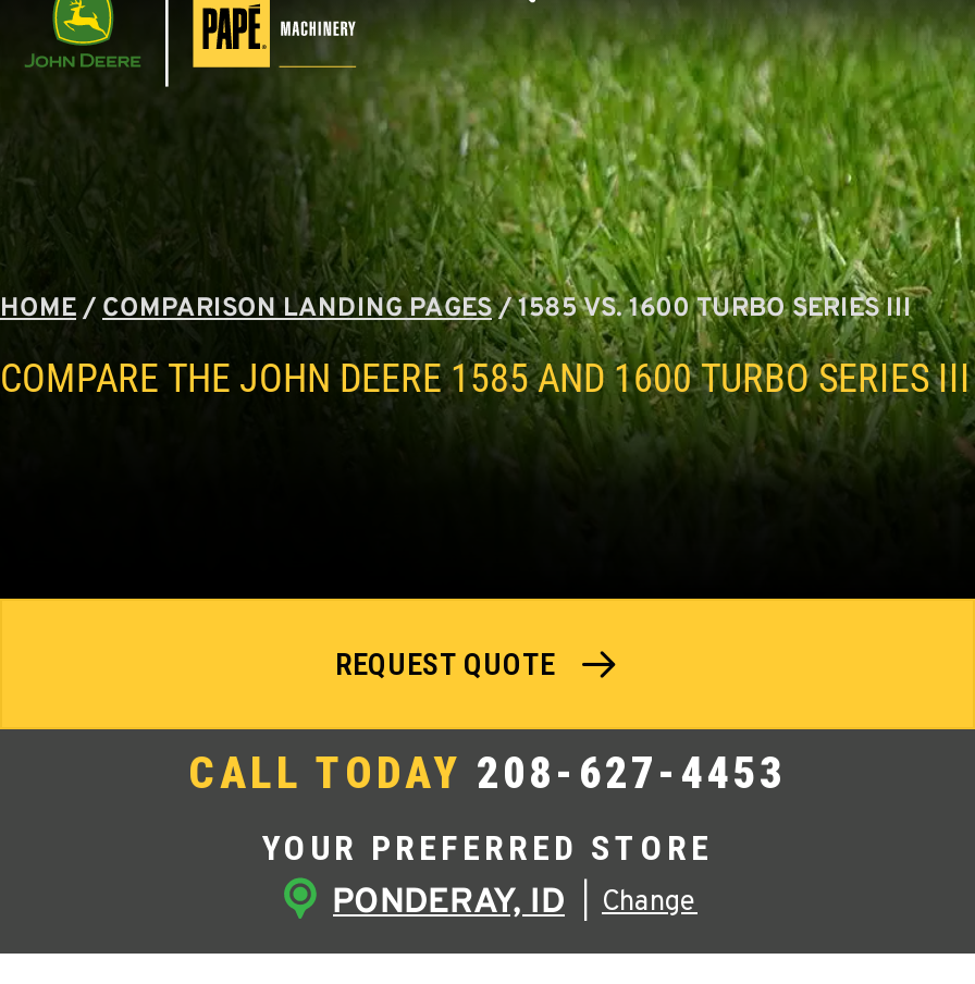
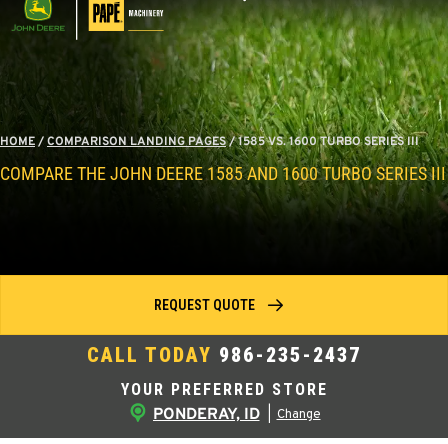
[189,746,786,799] CALL TODAY 208-627-4453 -> [87,343,361,367] CALL TODAY 986-235-2437

